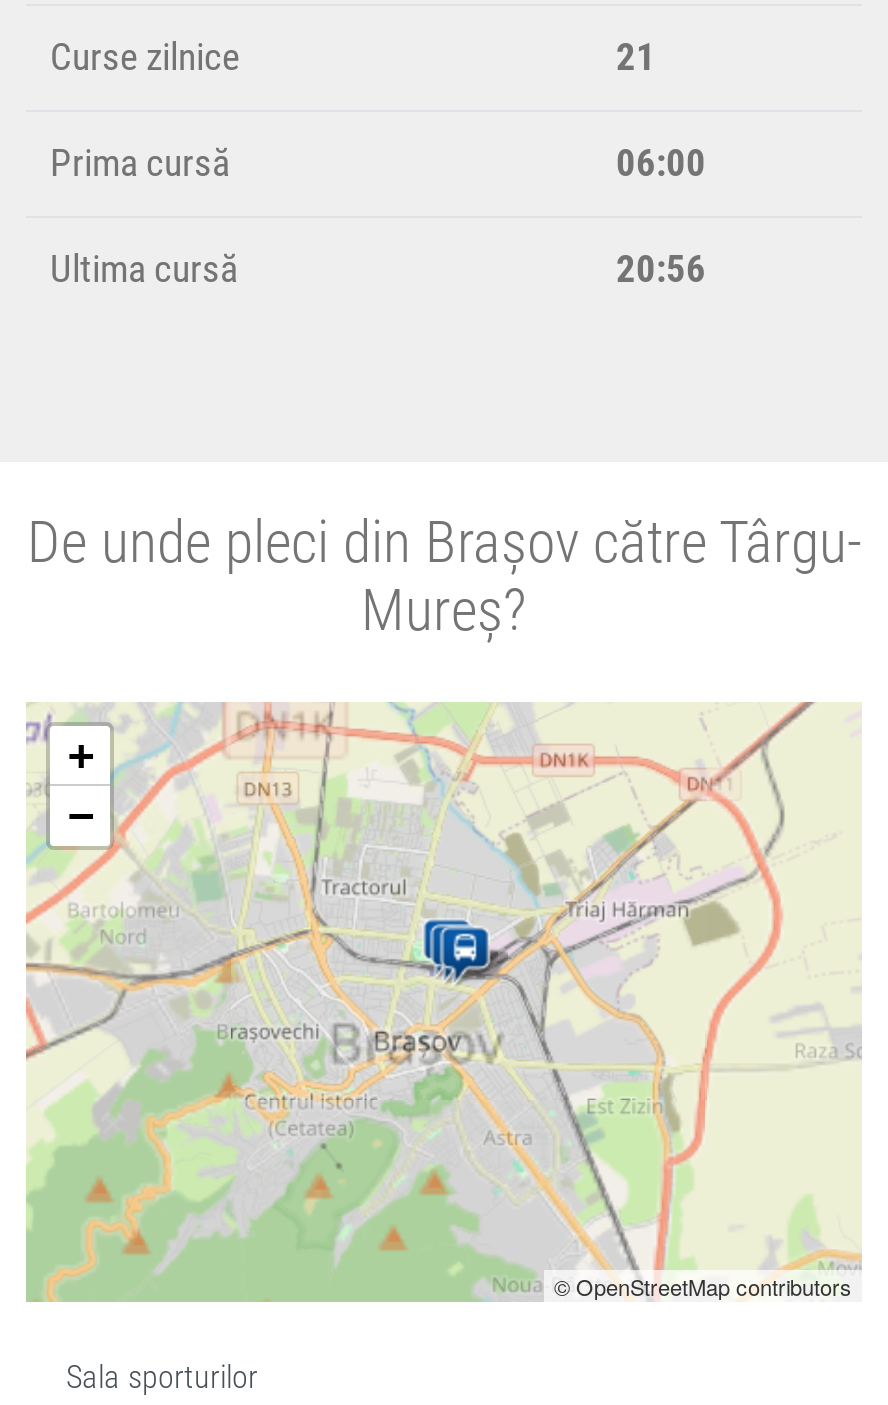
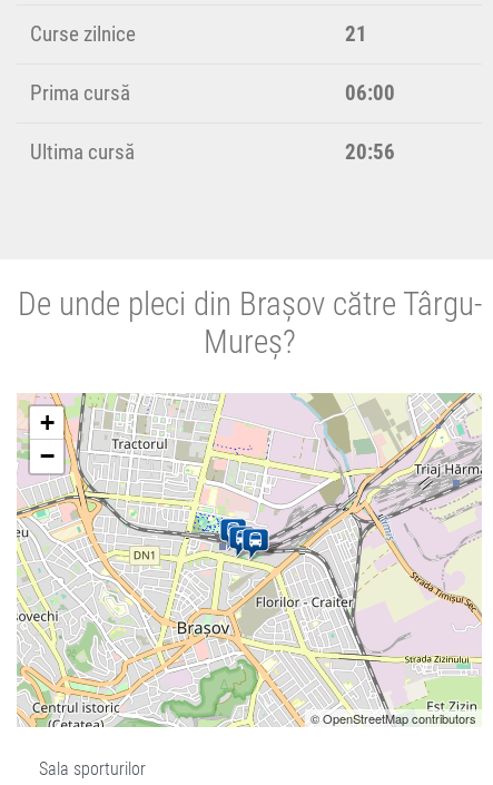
[24,700,862,1304] [image] -> [16,392,483,728] [image]

